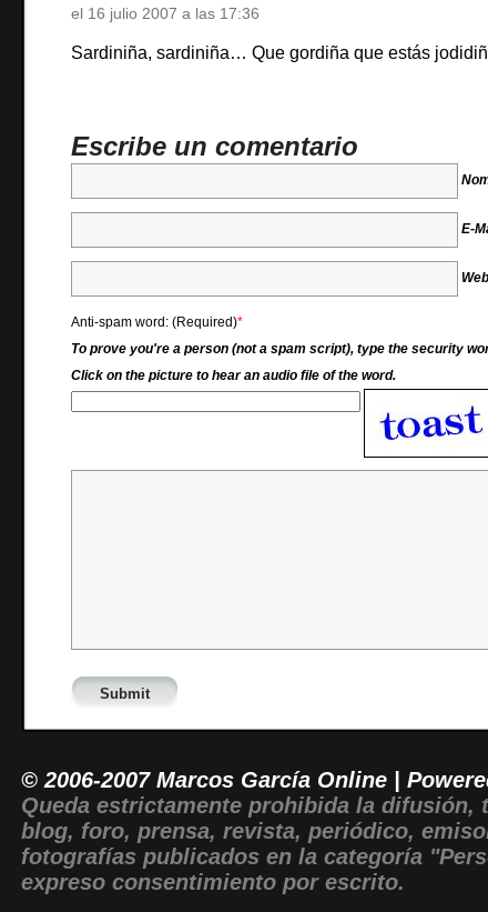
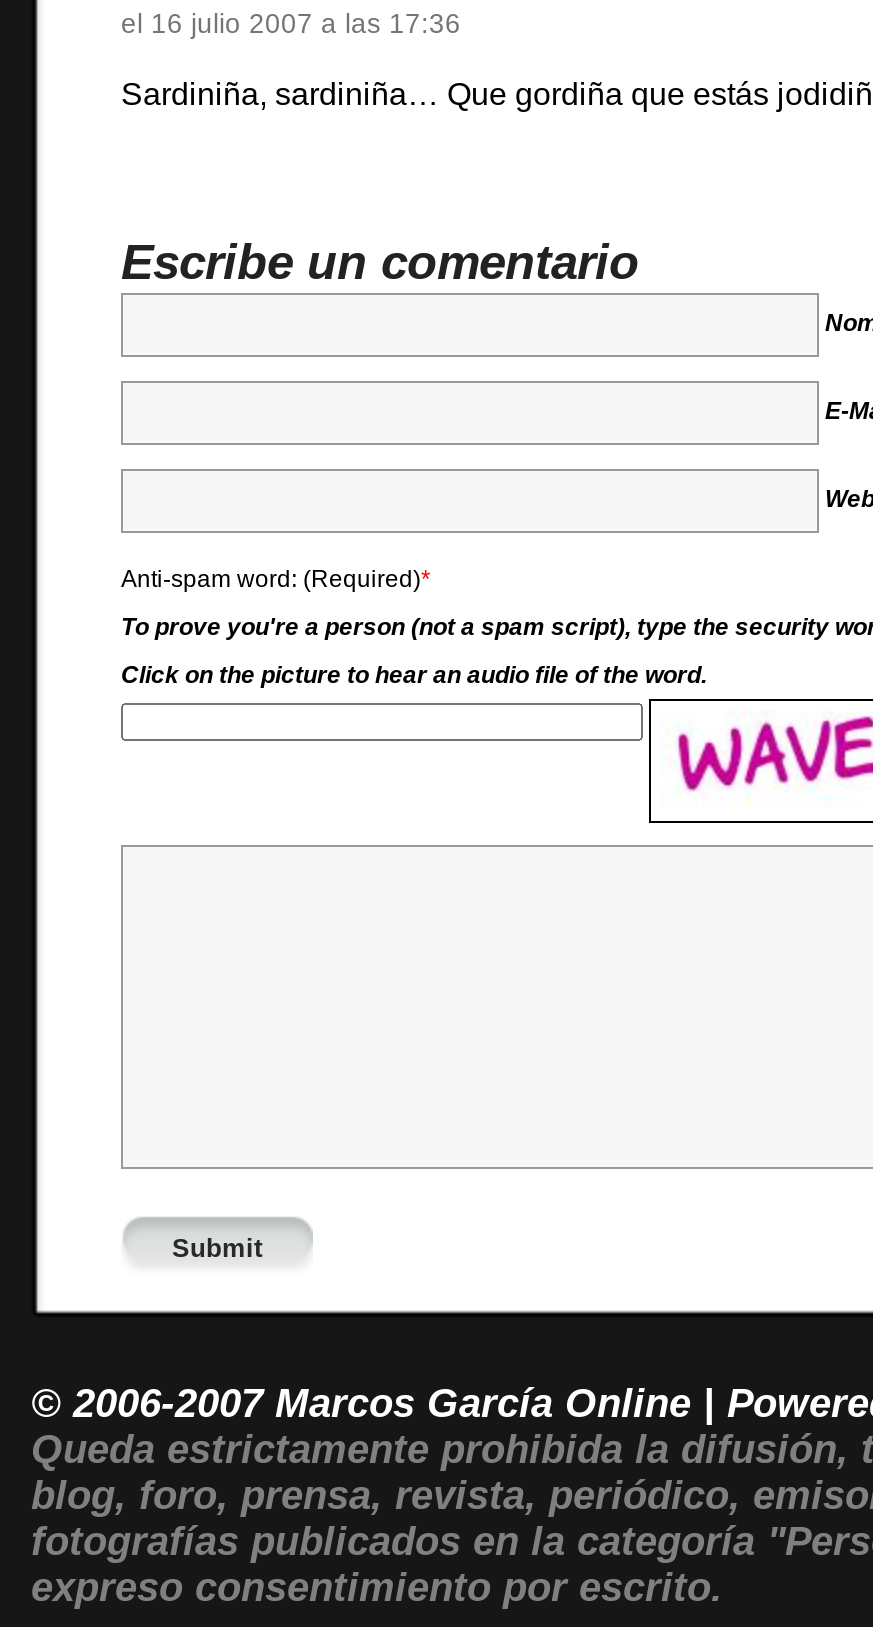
[379,399,485,441] [image] -> [675,715,867,791] [image]

